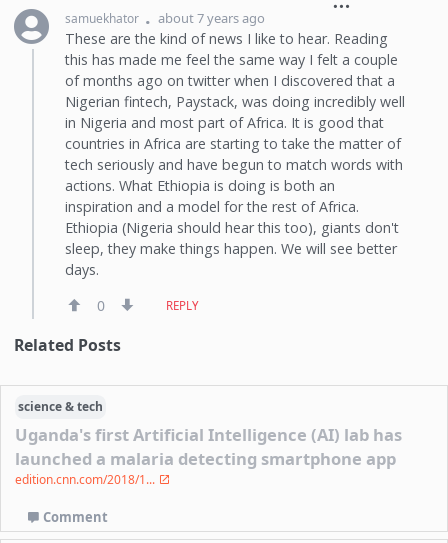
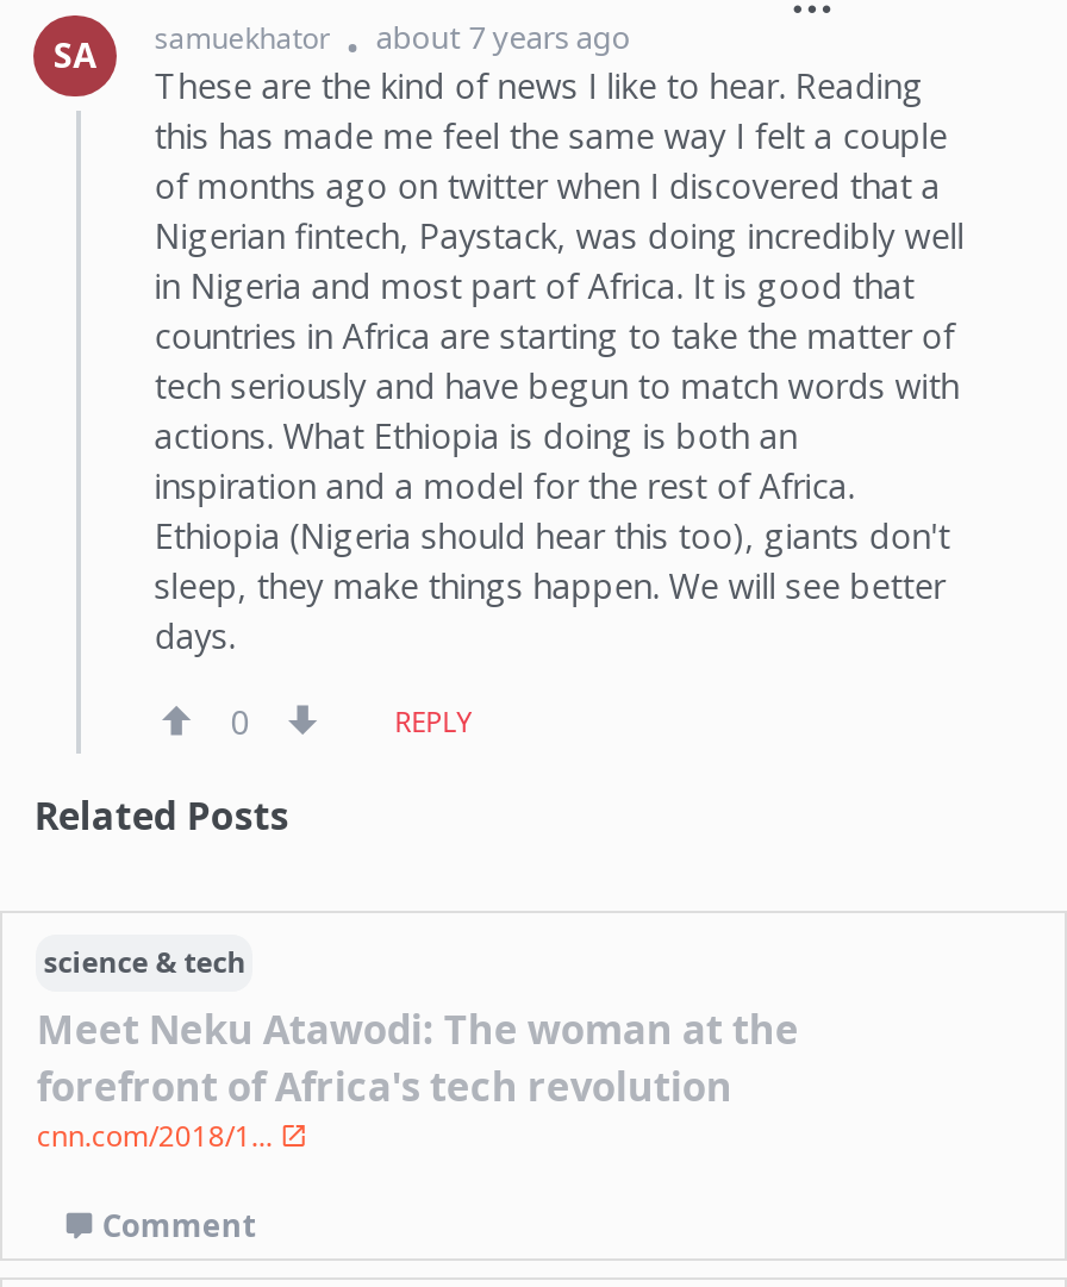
none -> [53,32,98,77] SA
[15,423,402,488] Uganda's first Artificial Intelligence (AI) lab has | launched a malaria detecting smartphone app | edition.cnn.com/2018/1... -> [37,1001,799,1156] Meet Neku Atawodi: The woman at the | forefront of Africa's tech revolution | cnn.com/2018/1...

